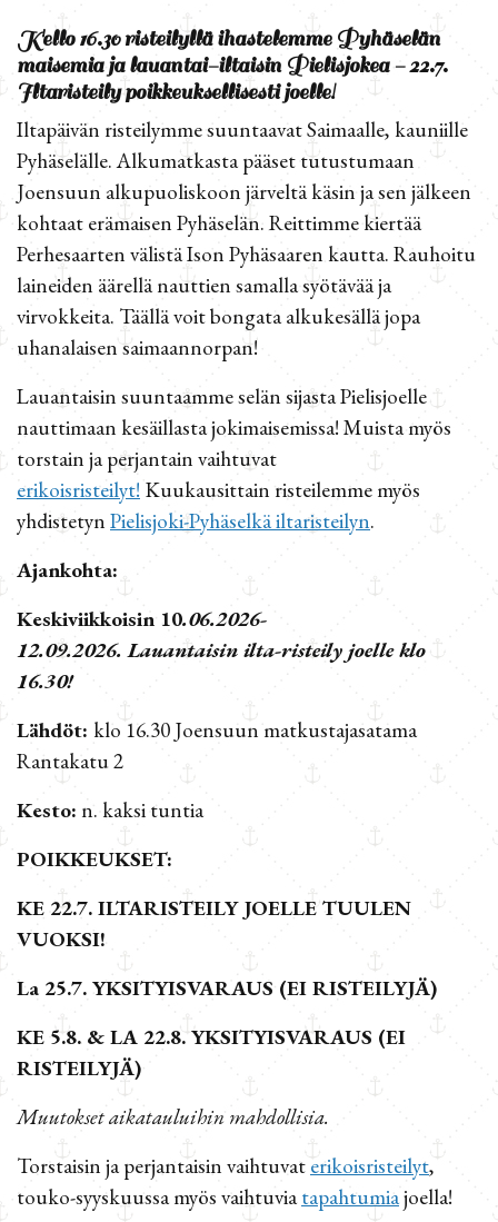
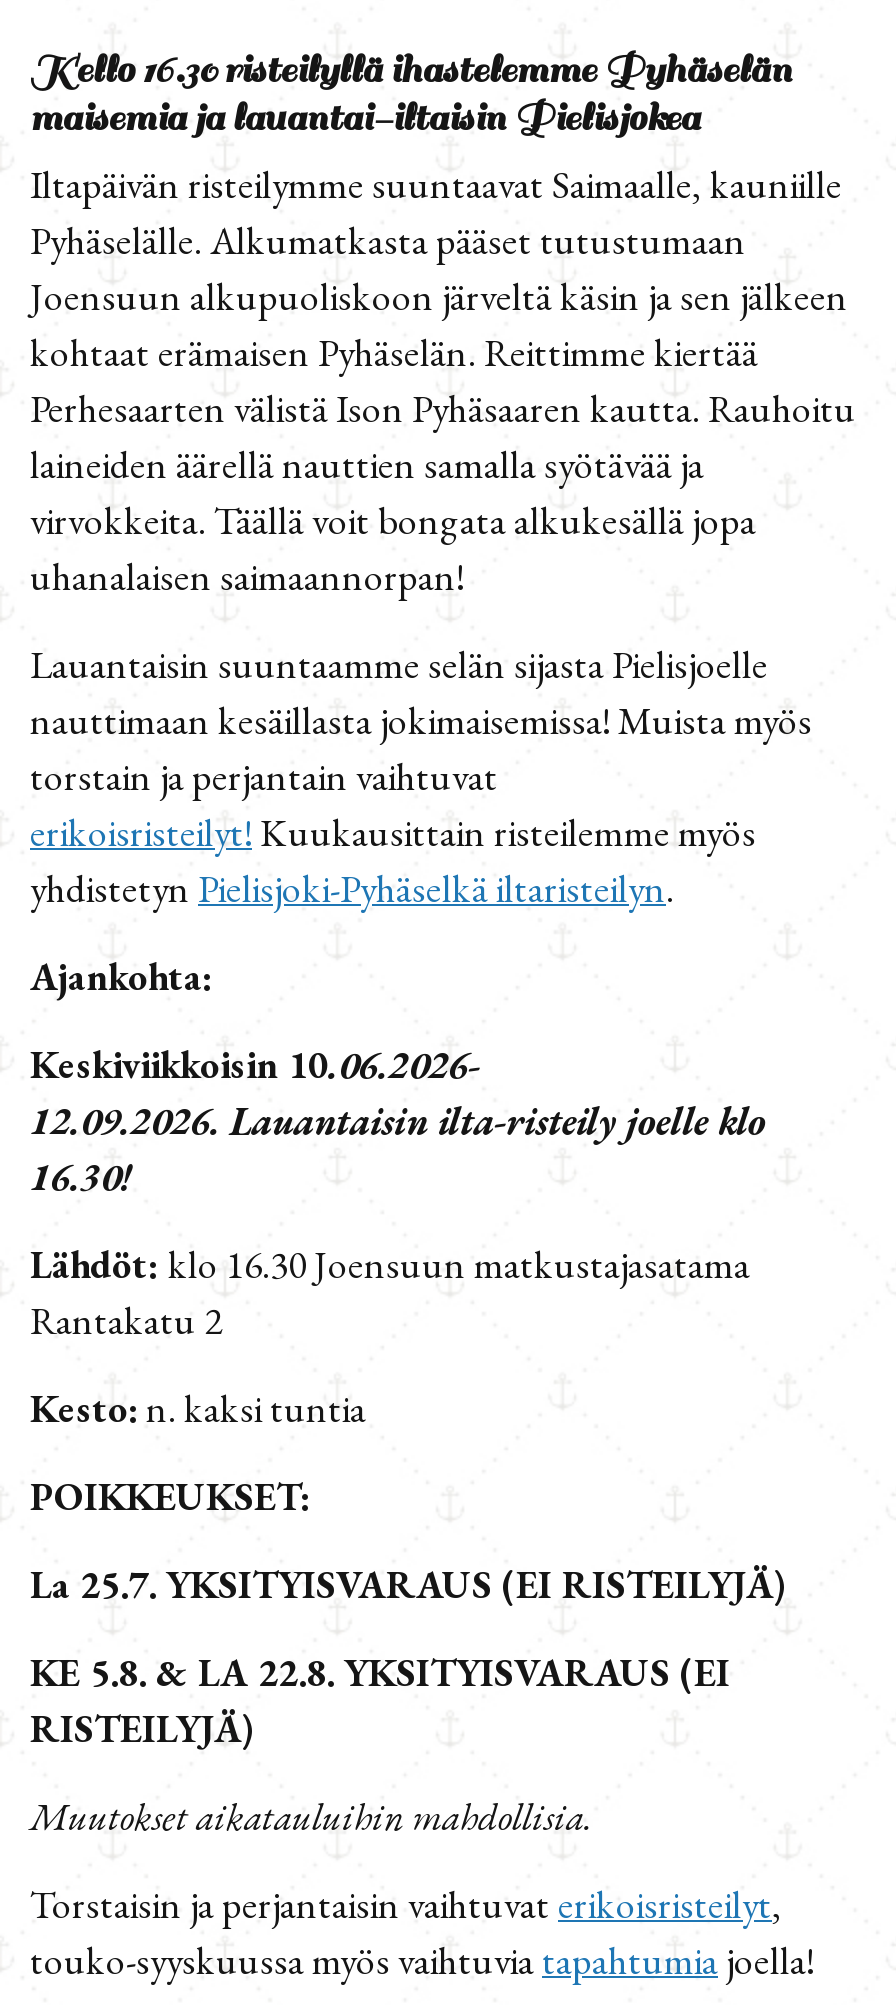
[17,52,448,105] maisemia ja lauantai-iltaisin Pielisjokea - 22.7. | Iltaristeily poikkeuksellisesti joelle! -> [30,94,708,142] maisemia ja lauantai-iltaisin Pielisjokea
[17,894,411,953] KE 22.7. ILTARISTEILY JOELLE TUULEN | VUOKSI! -> none

